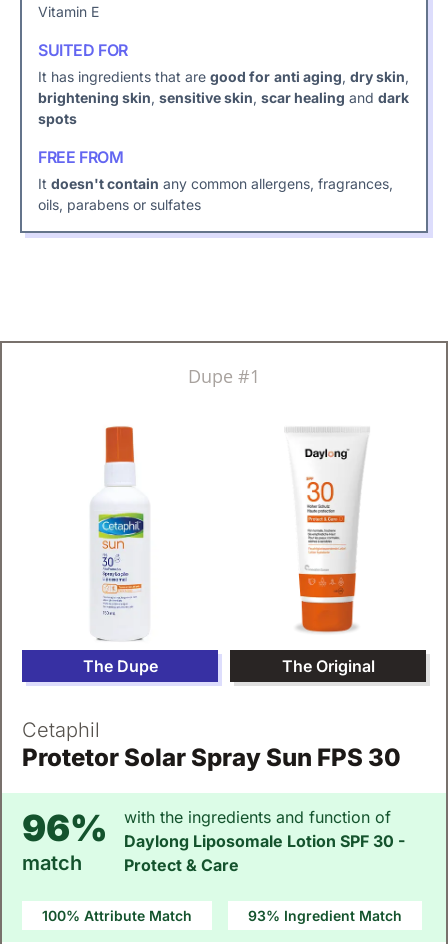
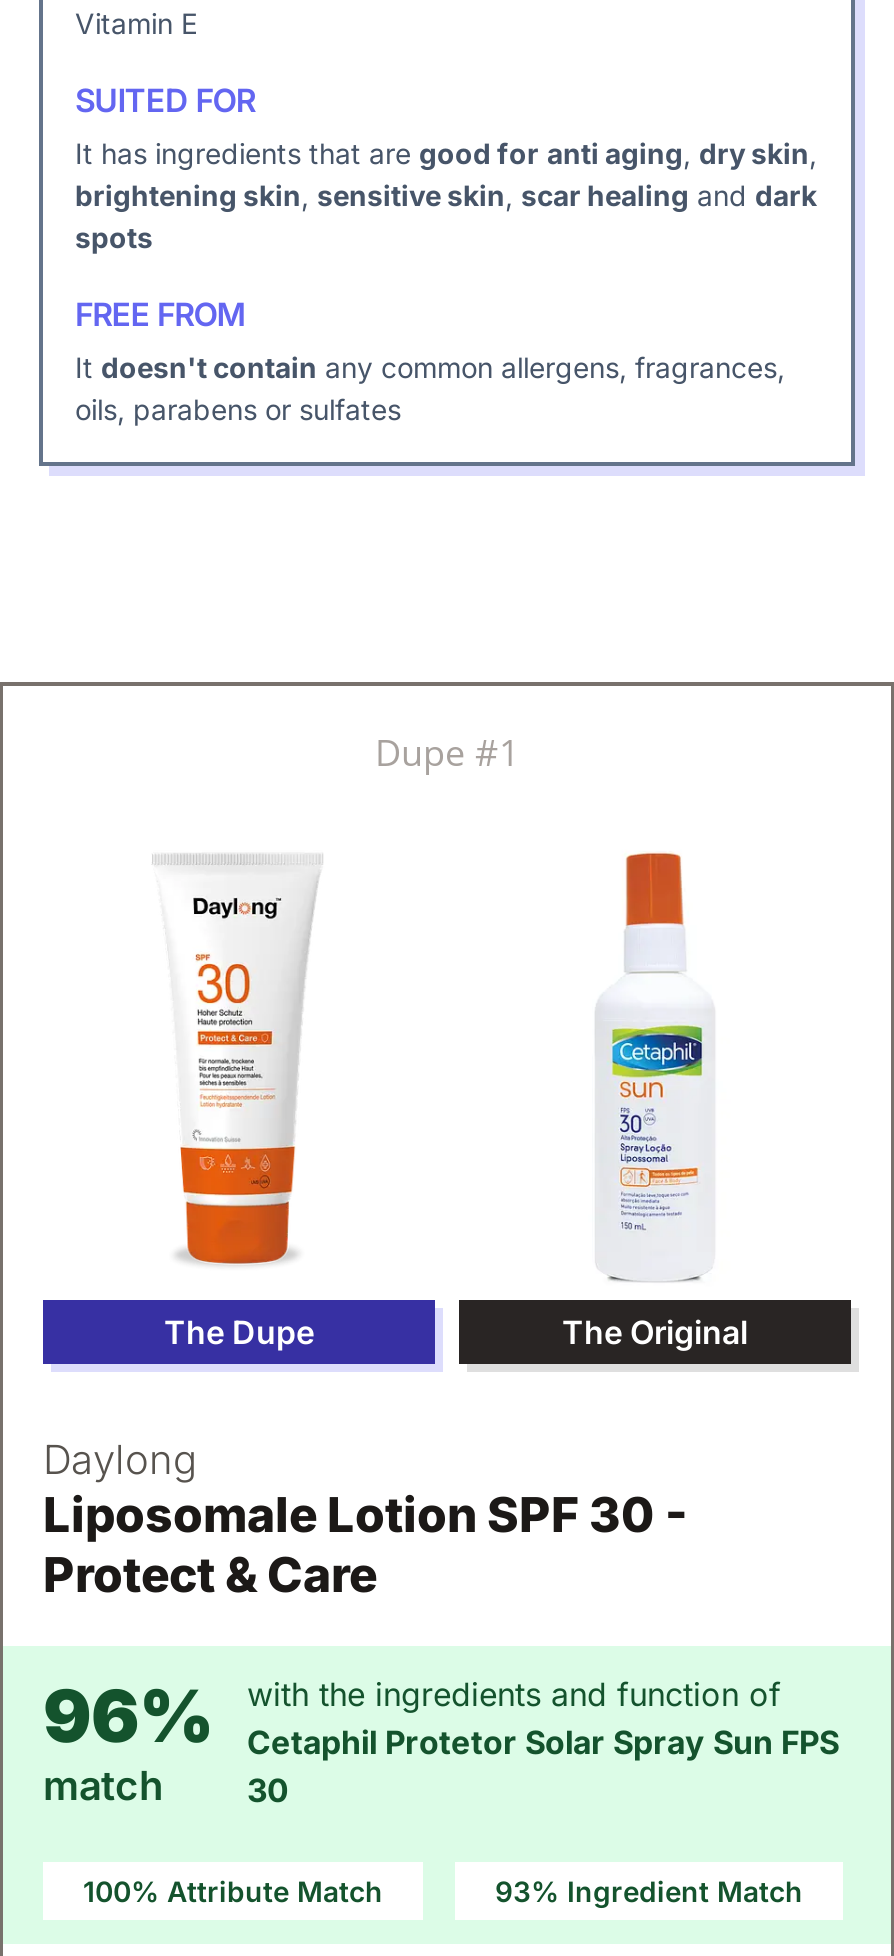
[80,426,160,641] [image] -> [155,854,321,1280] [image]
[286,427,369,640] [image] -> [575,852,735,1282] [image]
[22,718,401,772] Cetaphil | Protetor Solar Spray Sun FPS 30 -> [43,1436,687,1604] Daylong | Liposomale Lotion SPF 30 - | Protect & Care
[124,831,405,875] Daylong Liposomale Lotion SPF 30 - | Protect & Care -> [247,1722,839,1810] Cetaphil Protetor Solar Spray Sun FPS | 30

